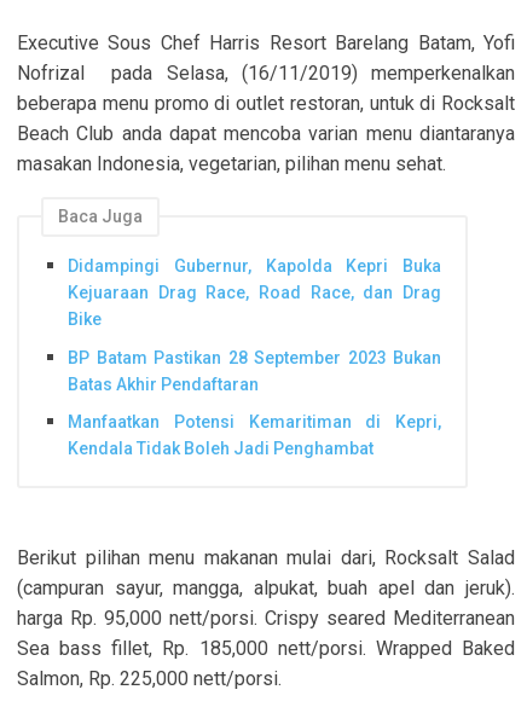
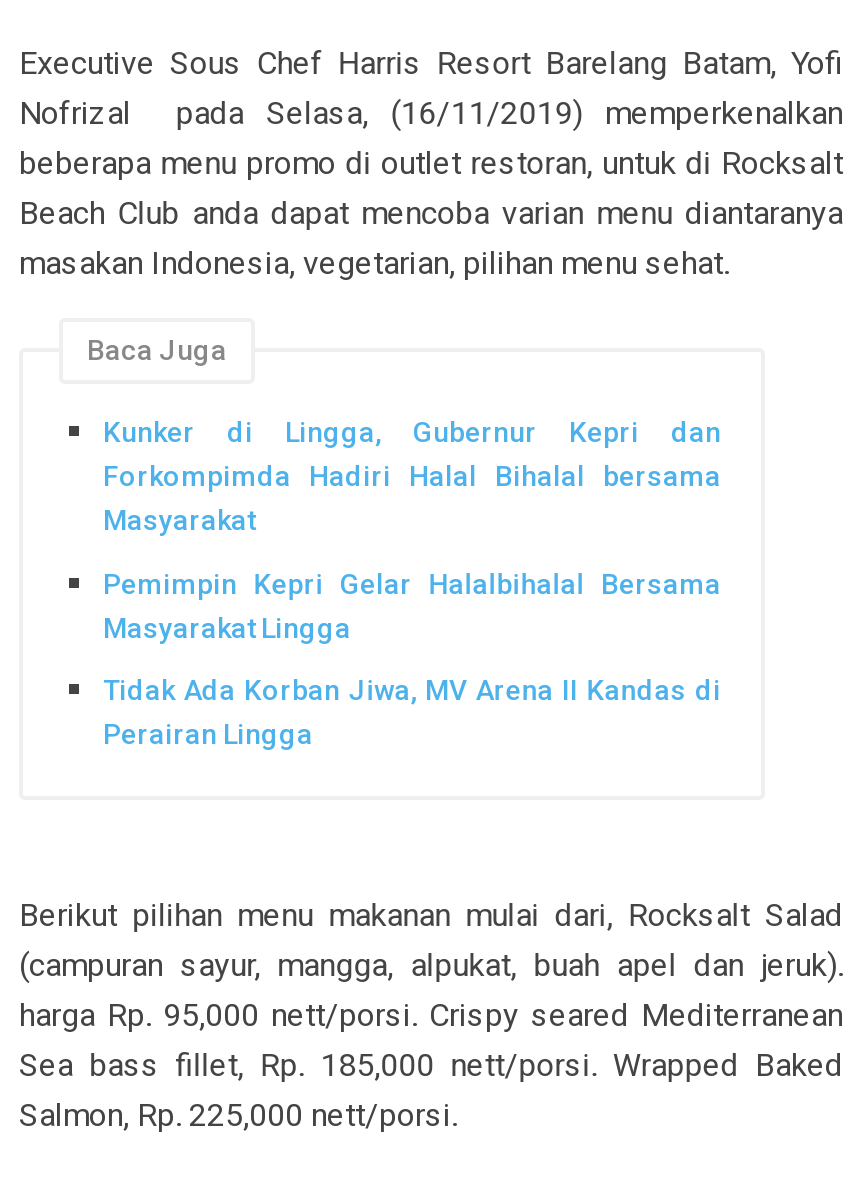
[68,256,441,329] Didampingi Gubernur, Kapolda Kepri Buka | Kejuaraan Drag Race, Road Race, dan Drag | Bike -> [103,416,721,536] Kunker di Lingga, Gubernur Kepri dan | Forkompimda Hadiri Halal Bihalal bersama | Masyarakat
[68,348,441,394] BP Batam Pastikan 28 September 2023 Bukan | Batas Akhir Pendaftaran -> [103,568,721,644] Pemimpin Kepri Gelar Halalbihalal Bersama | Masyarakat Lingga
[68,413,441,459] Manfaatkan Potensi Kemaritiman di Kepri, | Kendala Tidak Boleh Jadi Penghambat -> [103,675,721,751] Tidak Ada Korban Jiwa, MV Arena II Kandas di | Perairan Lingga

